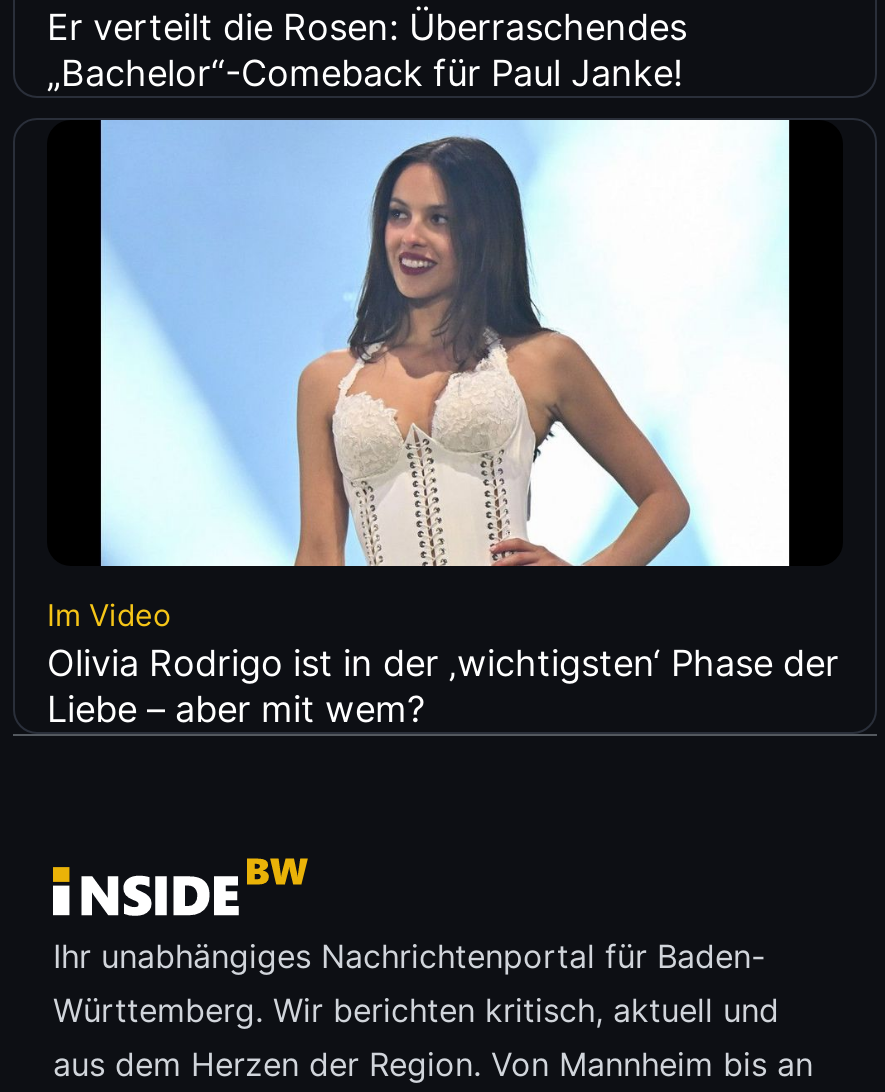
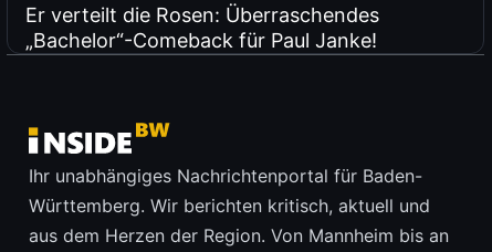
[47,118,839,730] [image] | Im Video | Olivia Rodrigo ist in der ‚wichtigsten‘ Phase der | Liebe – aber mit wem? -> none

